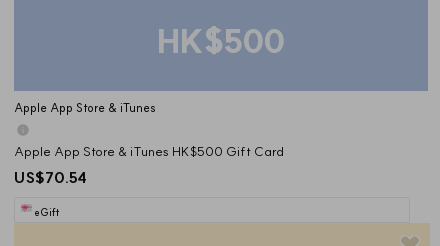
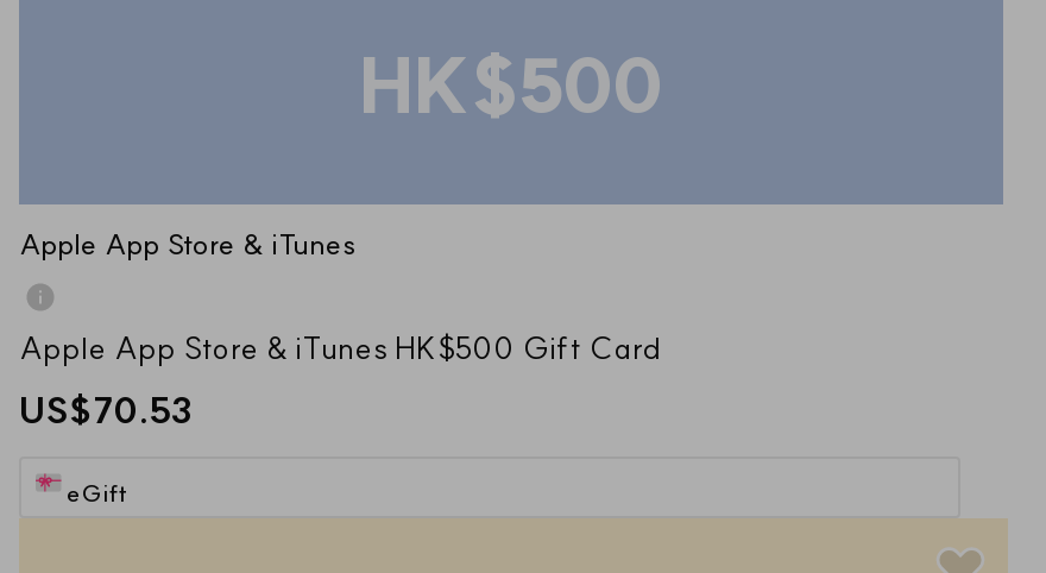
[14,168,87,187] US$70.54 -> [19,388,195,433] US$70.53

